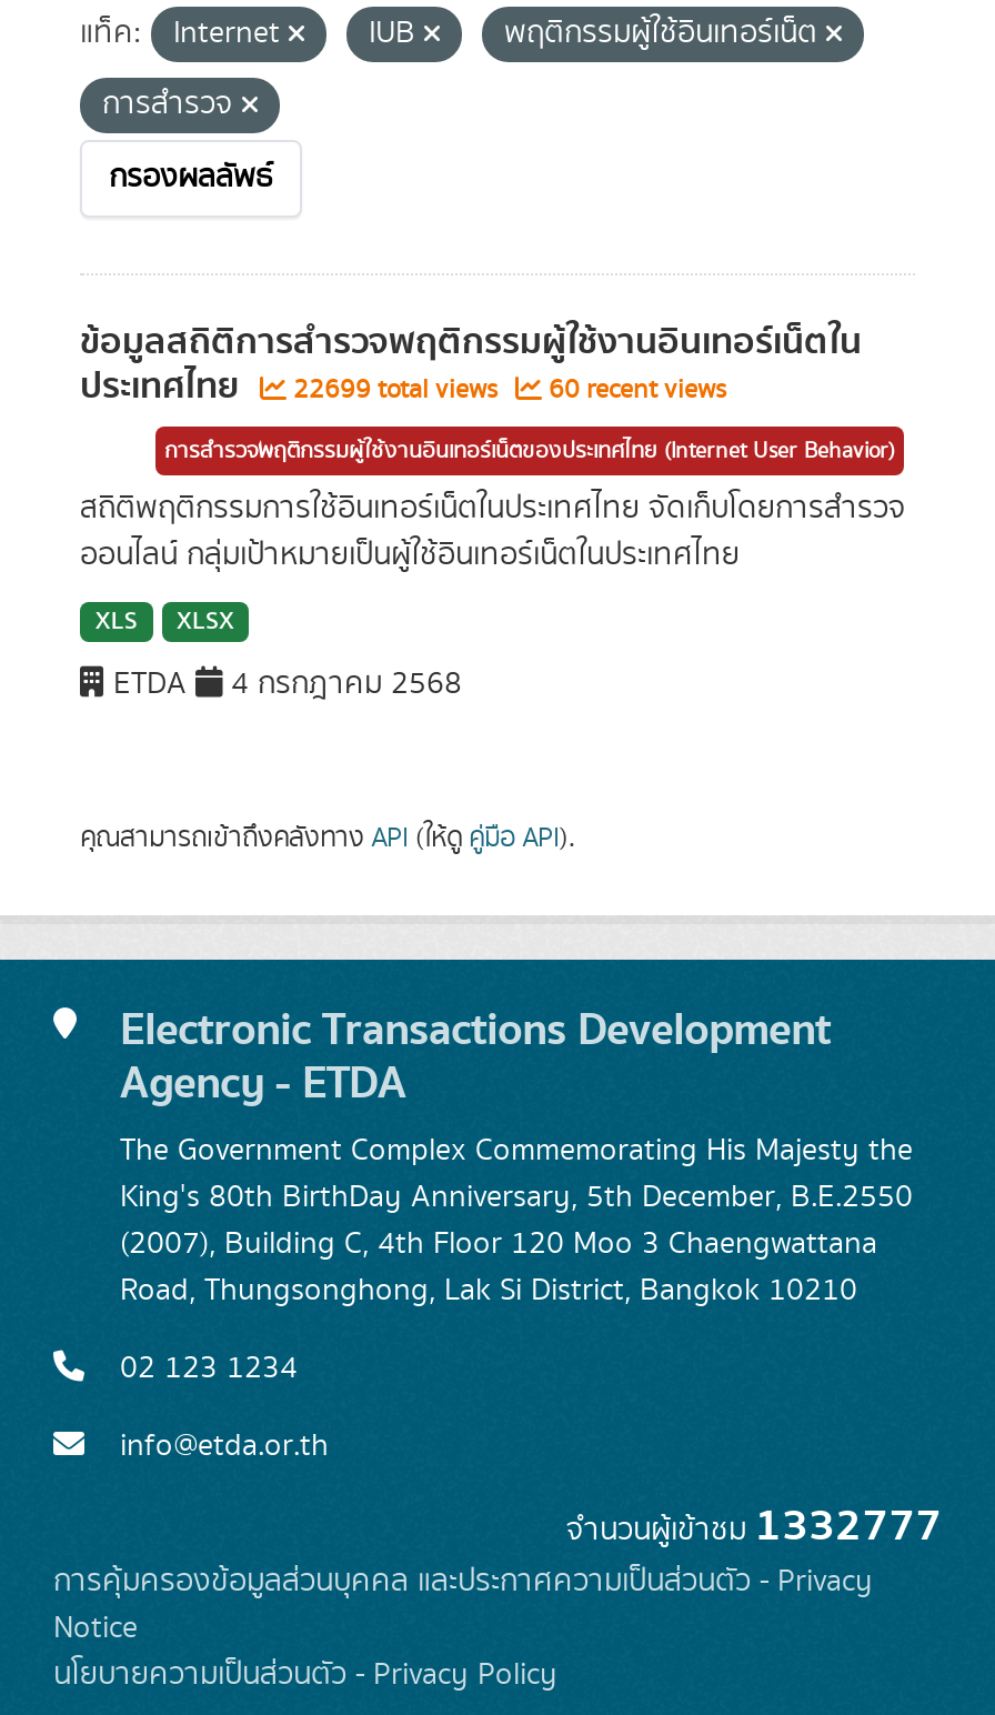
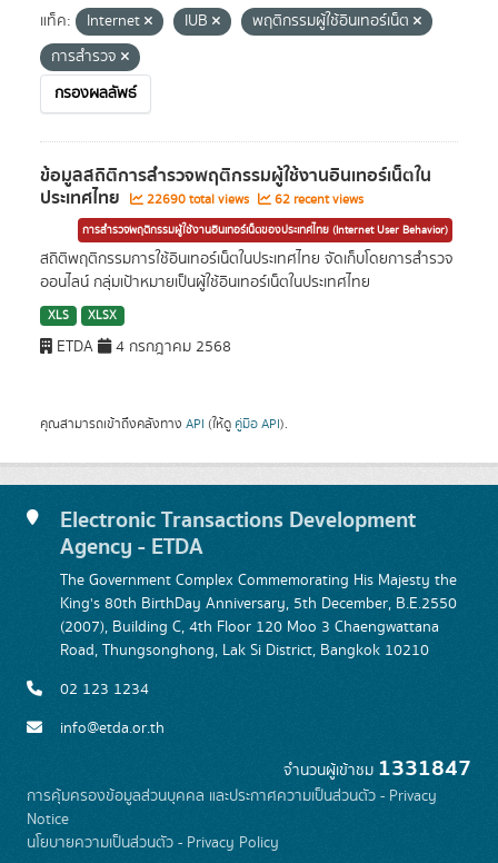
[287,371,504,409] 22699 total views -> [143,190,252,209] 22690 total views
[542,371,726,409] 60 recent views -> [271,190,363,209] 62 recent views
[566,1491,942,1562] จำนวนผู้เข้าชม1332777 -> [283,751,471,786] จำนวนผู้เข้าชม1331847

